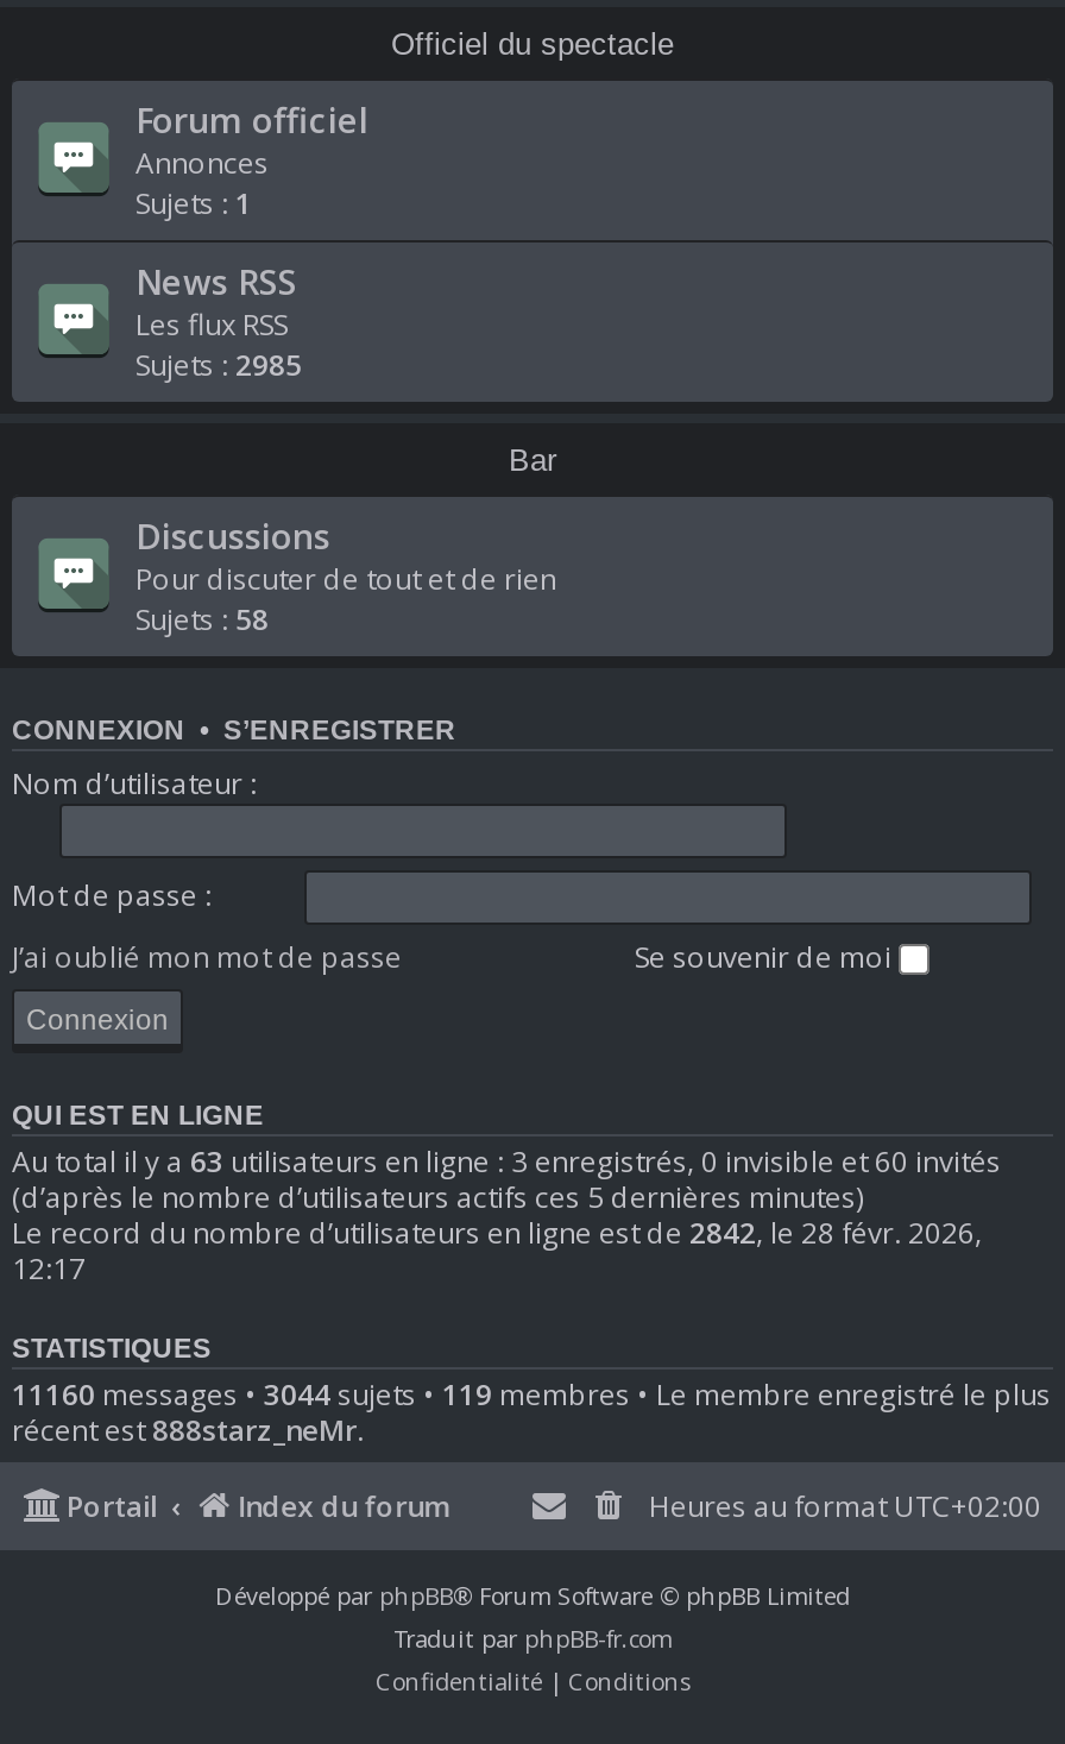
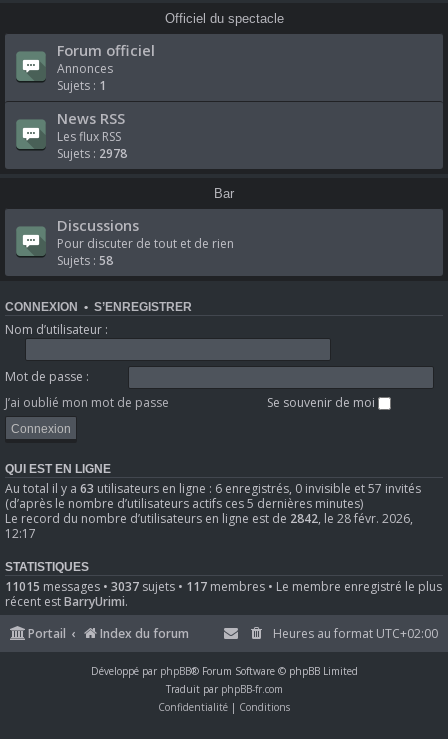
[136,345,302,385] Sujets : 2985 -> [57,145,127,162] Sujets : 2978
[12,1141,1001,1182] Au total il y a 63 utilisateurs en ligne : 3 enregistrés, 0 invisible et 60 invités -> [5,480,421,497] Au total il y a 63 utilisateurs en ligne : 6 enregistrés, 0 invisible et 57 invités
[12,1374,1051,1415] 11160 messages • 3044 sujets • 119 membres • Le membre enregistré le plus -> [5,578,442,595] 11015 messages • 3037 sujets • 117 membres • Le membre enregistré le plus
[12,1410,364,1450] récent est 888starz_neMr. -> [5,593,128,610] récent est BarryUrimi.

